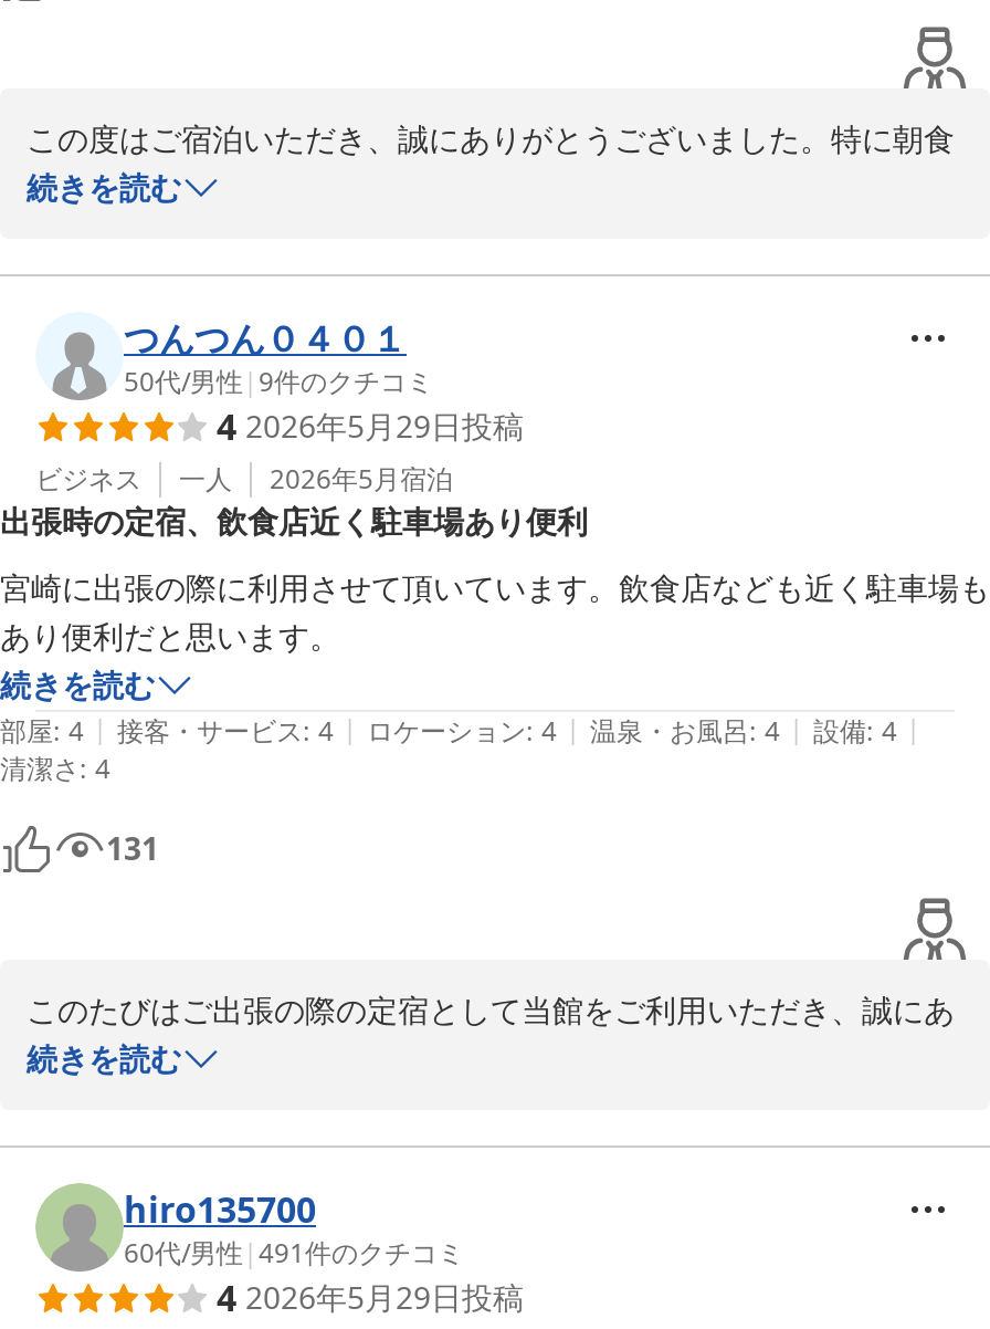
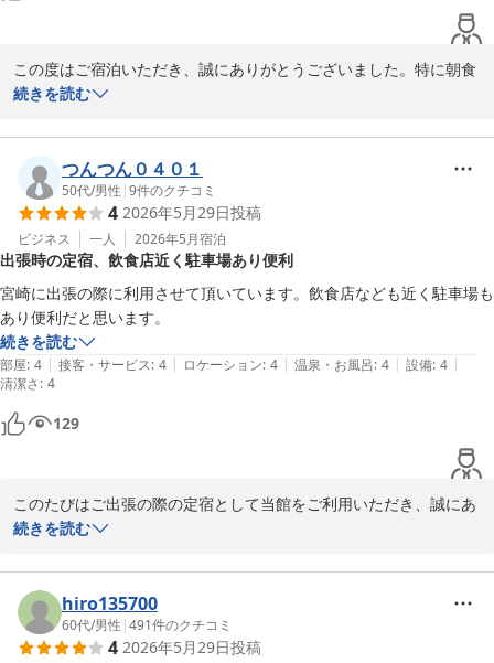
[106,827,159,869] 131 -> [53,413,79,434] 129

